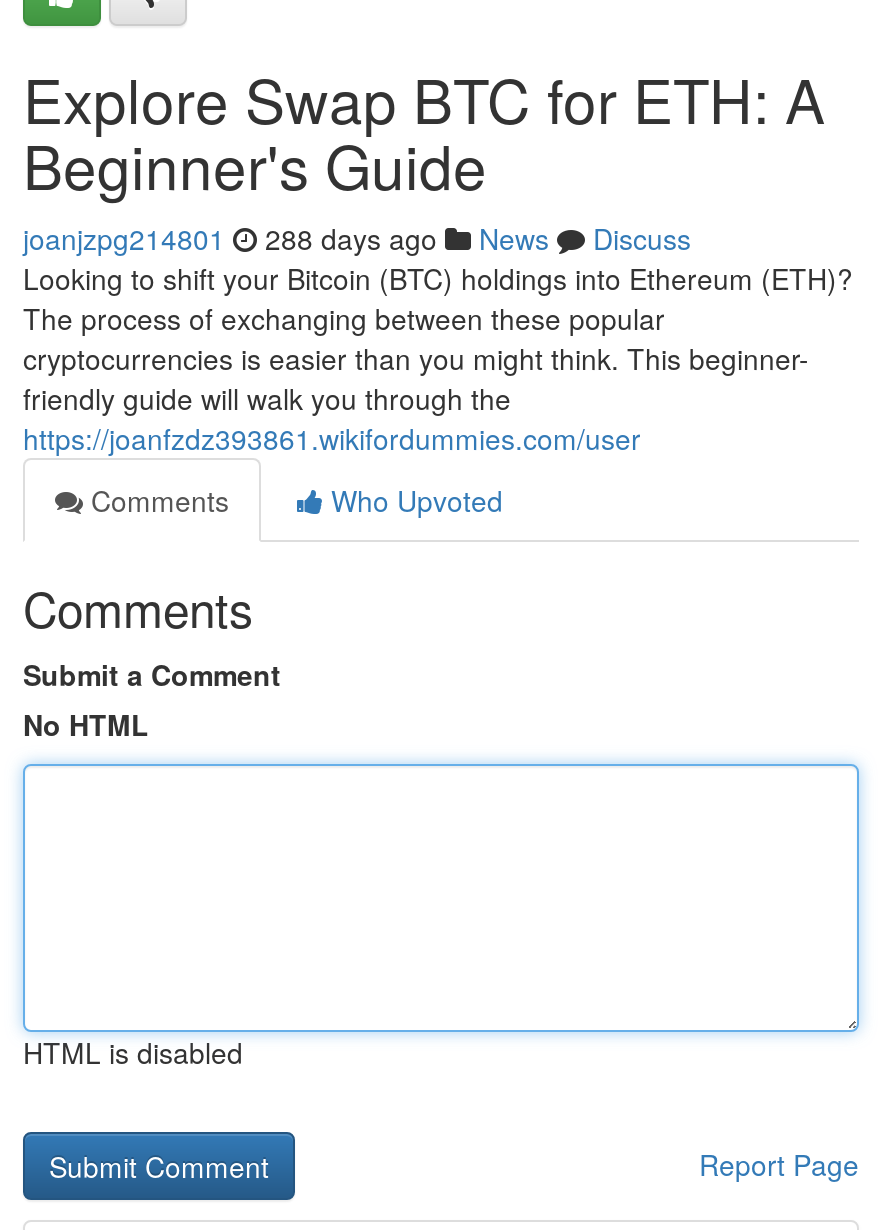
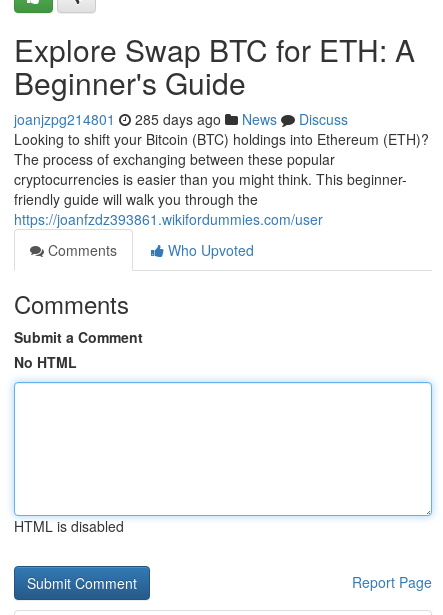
[23,218,691,258] joanjzpg214801 288 days ago News Discuss -> [14,109,348,129] joanjzpg214801 285 days ago News Discuss

